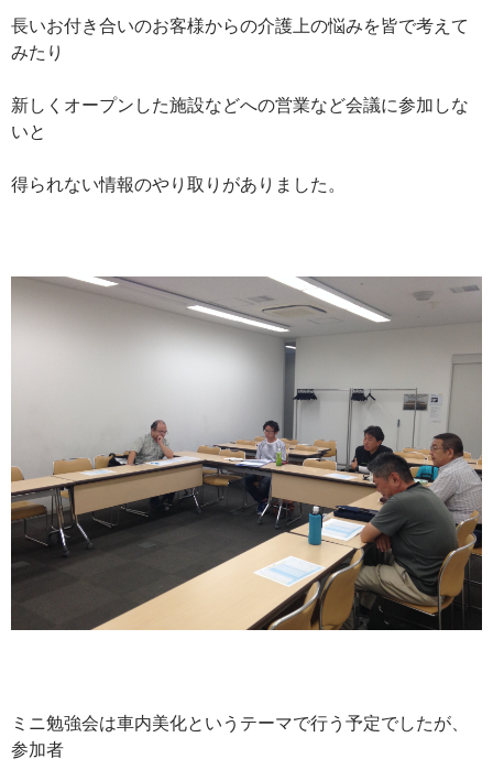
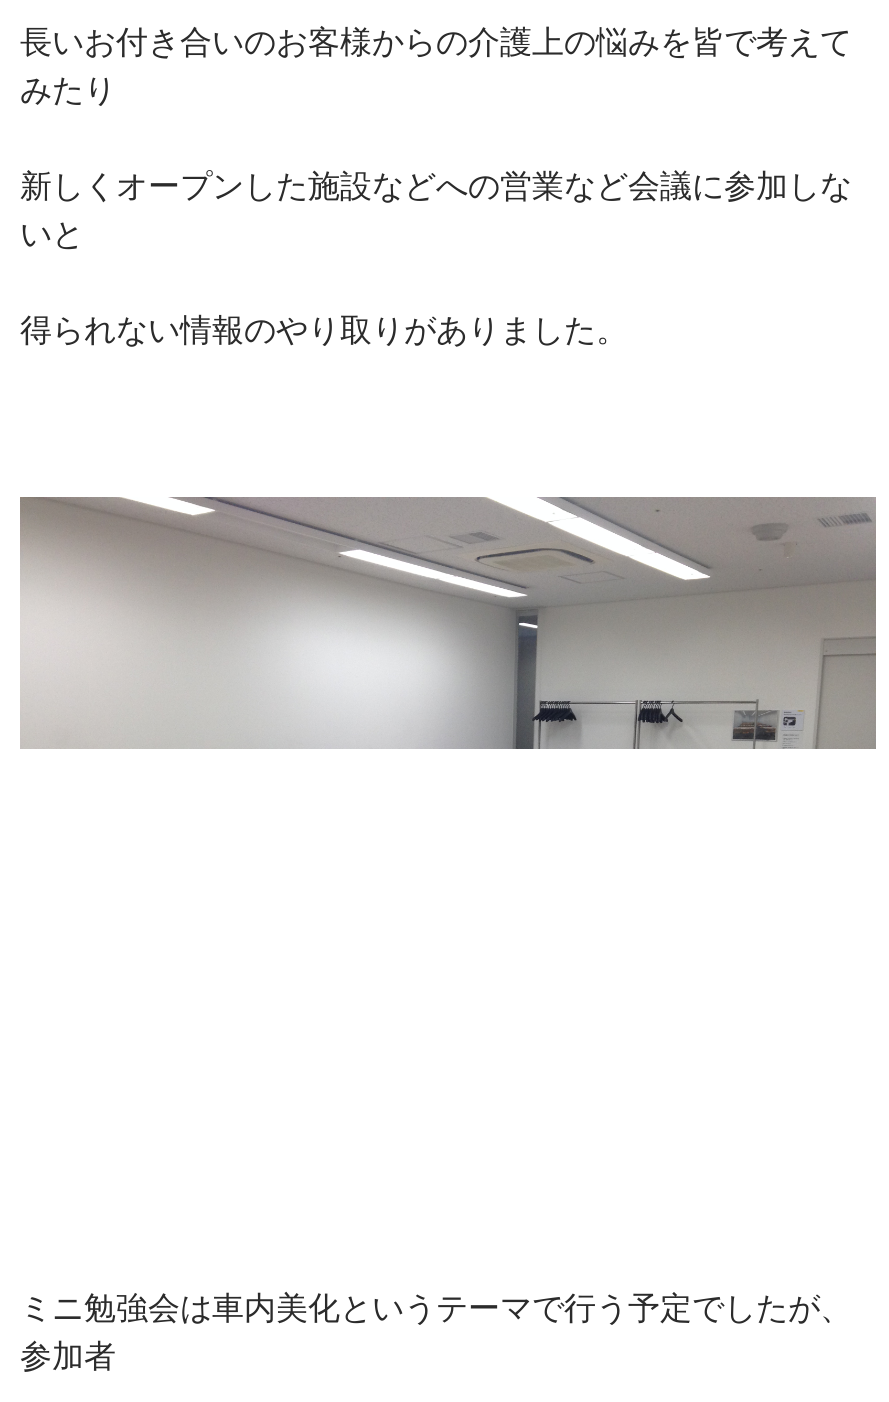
[10,415,483,631] [image] -> none

